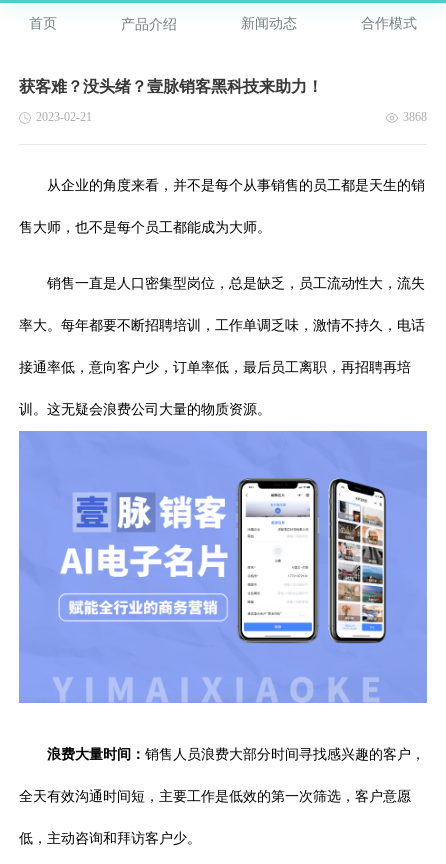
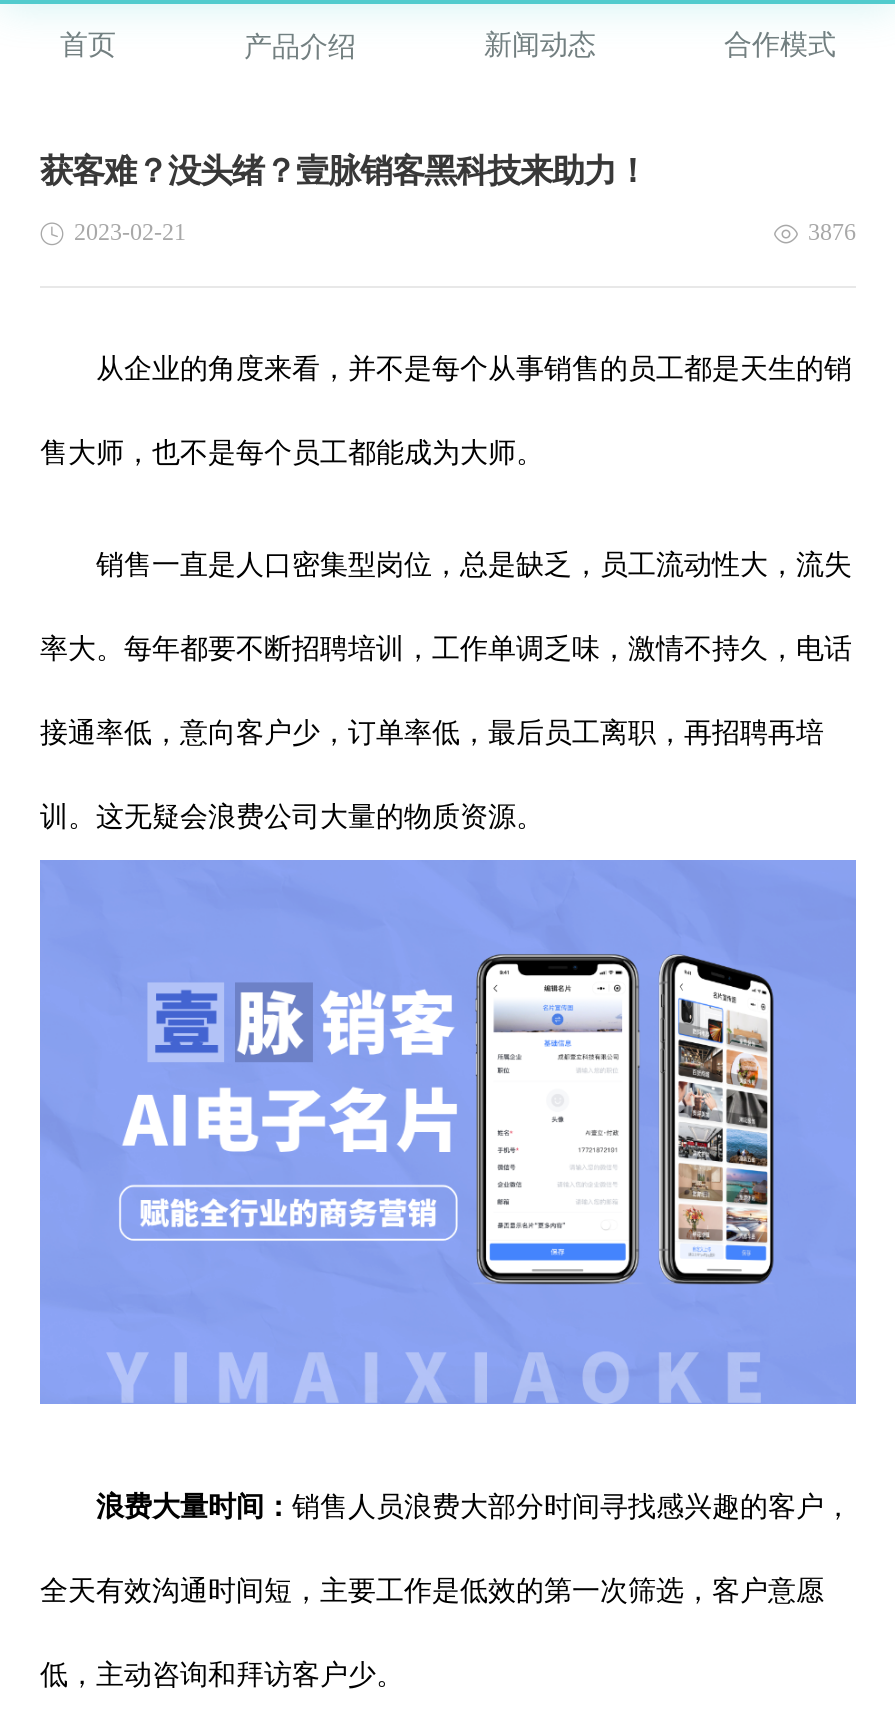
[403,110,427,124] 3868 -> [808,218,856,246] 3876

